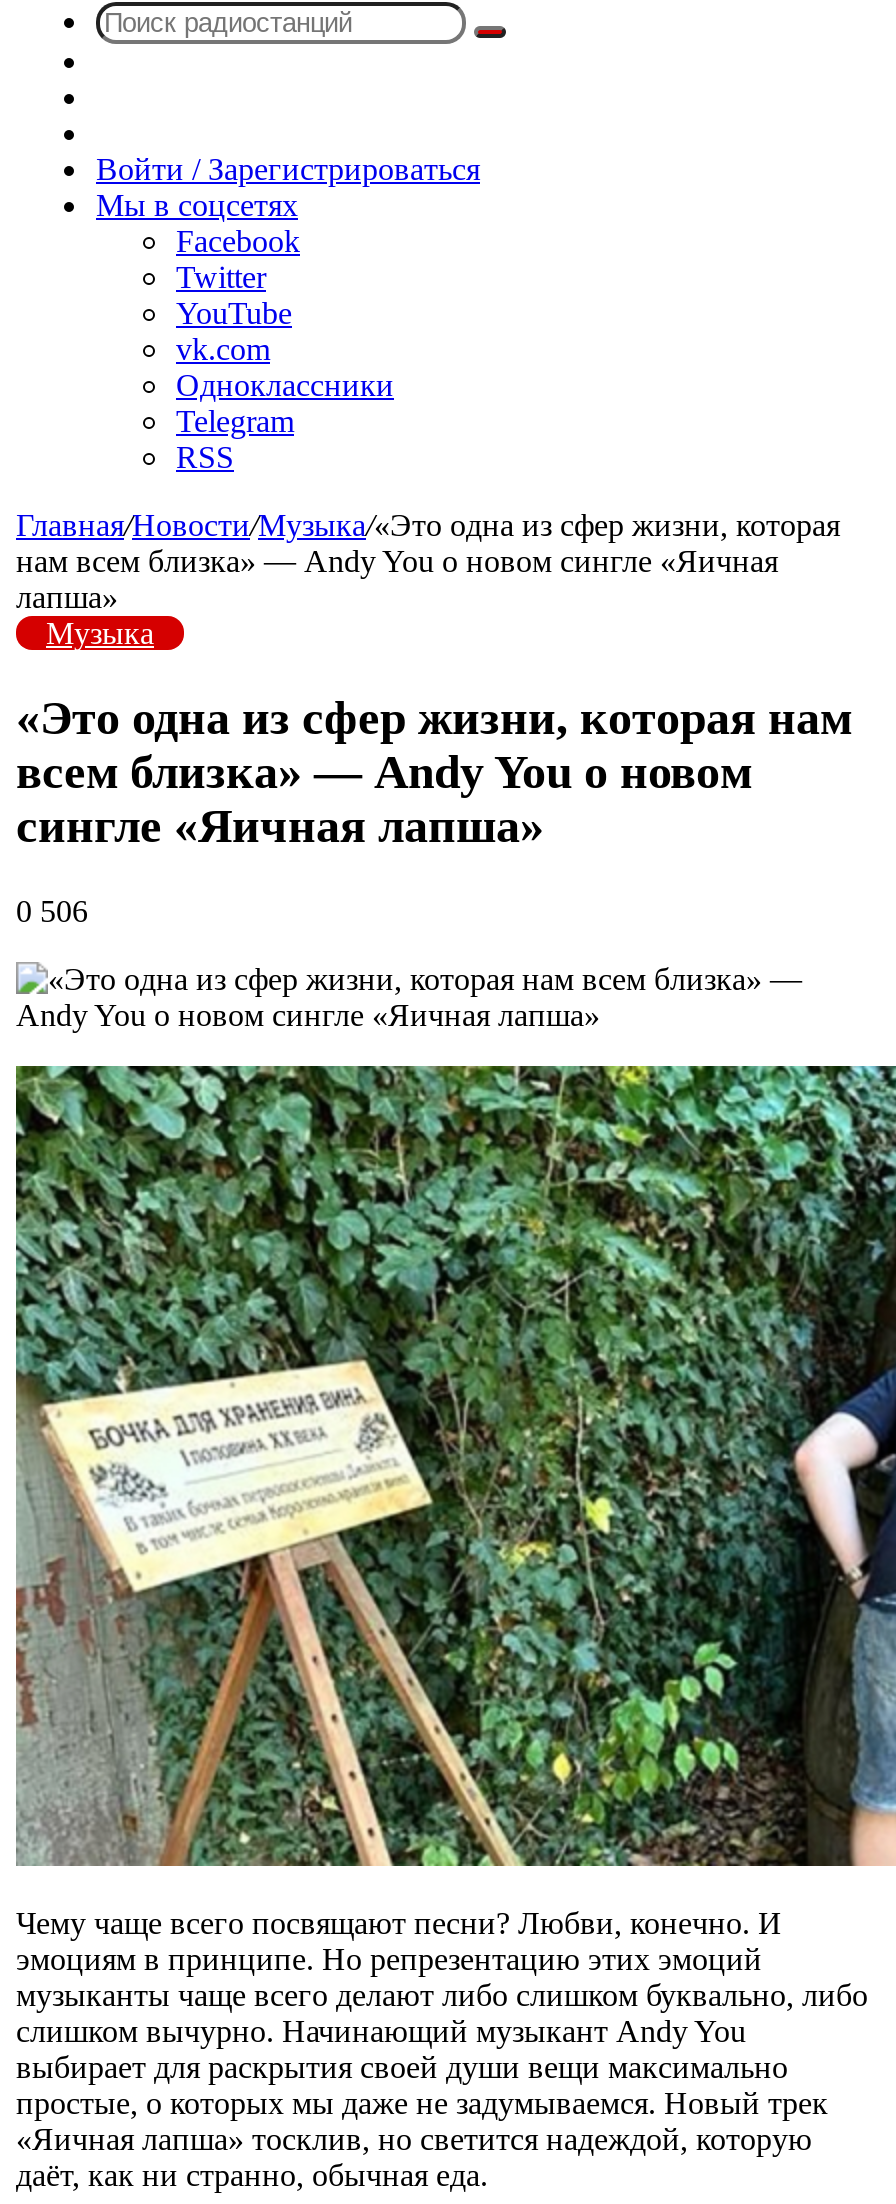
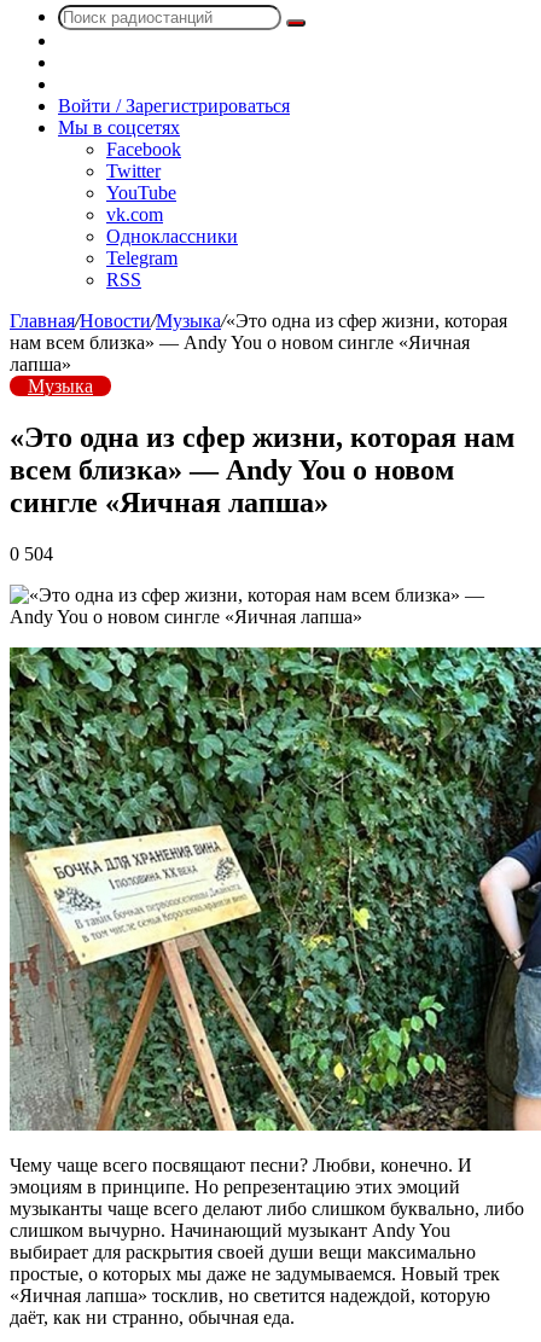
[16,894,88,928] 0 506 -> [10,543,53,564] 0 504

